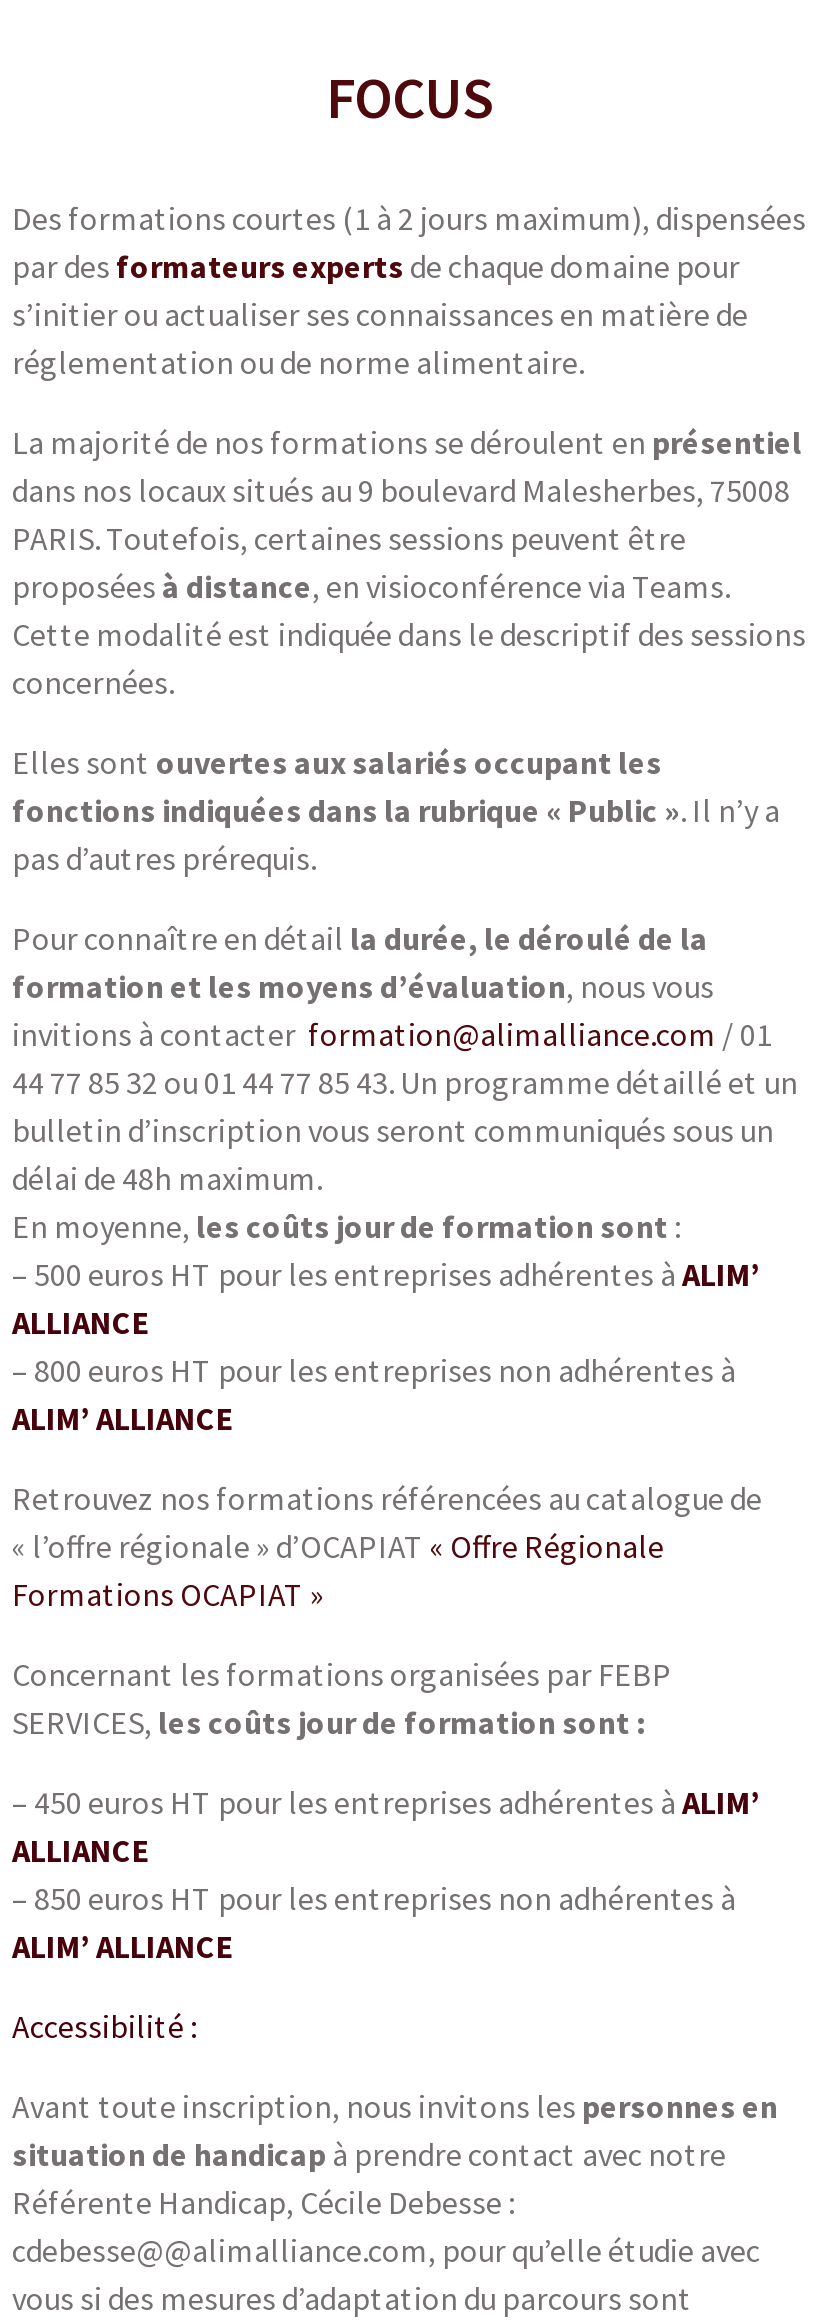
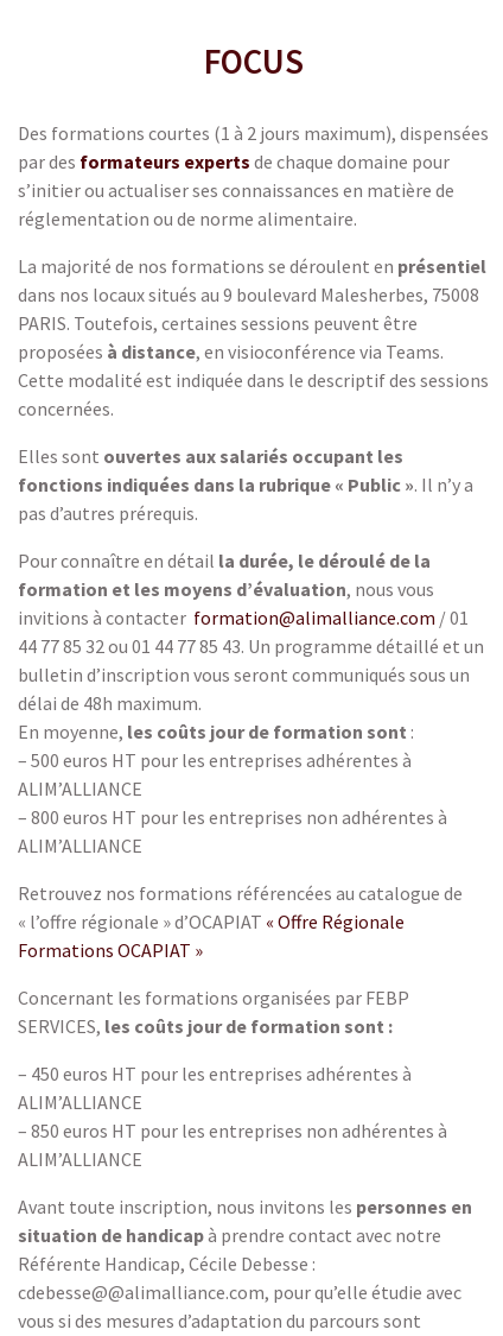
[12,1399,234,1439] ALIM’ ALLIANCE -> [18,834,142,858] ALIM’ALLIANCE
[12,1927,234,2047] ALIM’ ALLIANCE | Accessibilité : -> [18,1148,142,1171] ALIM’ALLIANCE

